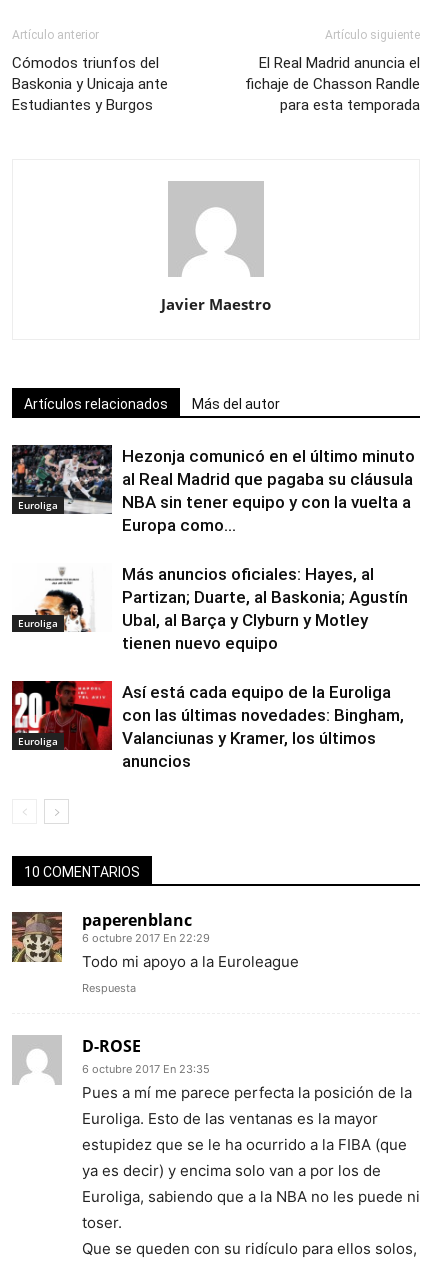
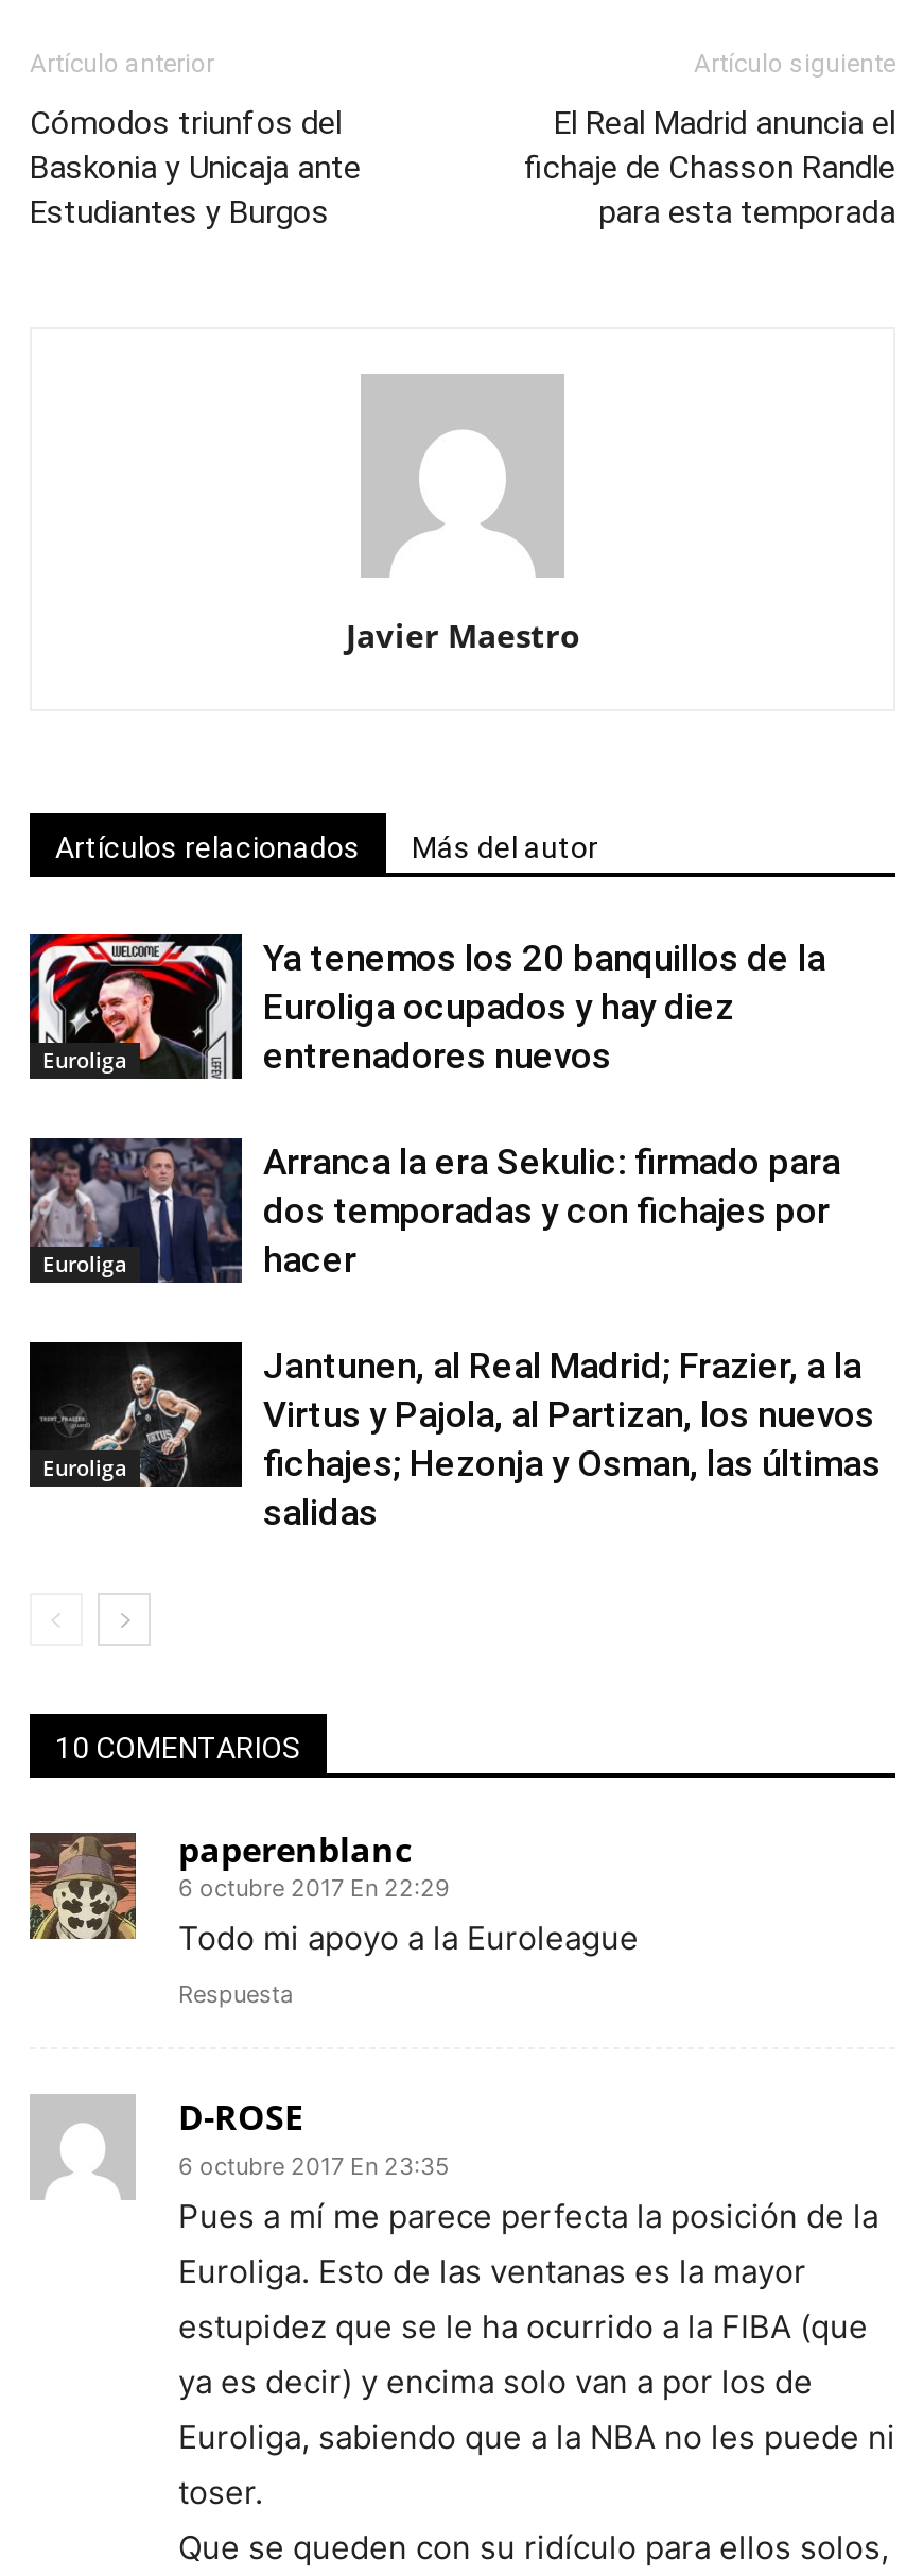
[11,444,415,535] [image] | Hezonja comunicó en el último minuto | al Real Madrid que pagaba su cláusula | NBA sin tener equipo y con la vuelta a | Europa como... -> [30,932,825,1079] [image] | Ya tenemos los 20 banquillos de la | Euroliga ocupados y hay diez | entrenadores nuevos
[12,564,408,653] [image] | Más anuncios oficiales: Hayes, al | Partizan; Duarte, al Baskonia; Agustín | Ubal, al Barça y Clyburn y Motley | tienen nuevo equipo -> [28,1136,840,1285] [image] | Arranca la era Sekulic: firmado para | dos temporadas y con fichajes por | hacer
[11,680,404,771] [image] | Así está cada equipo de la Euroliga | con las últimas novedades: Bingham, | Valanciunas y Kramer, los últimos | anuncios -> [28,1340,881,1532] [image] | Jantunen, al Real Madrid; Frazier, a la | Virtus y Pajola, al Partizan, los nuevos | fichajes; Hezonja y Osman, las últimas | salidas

